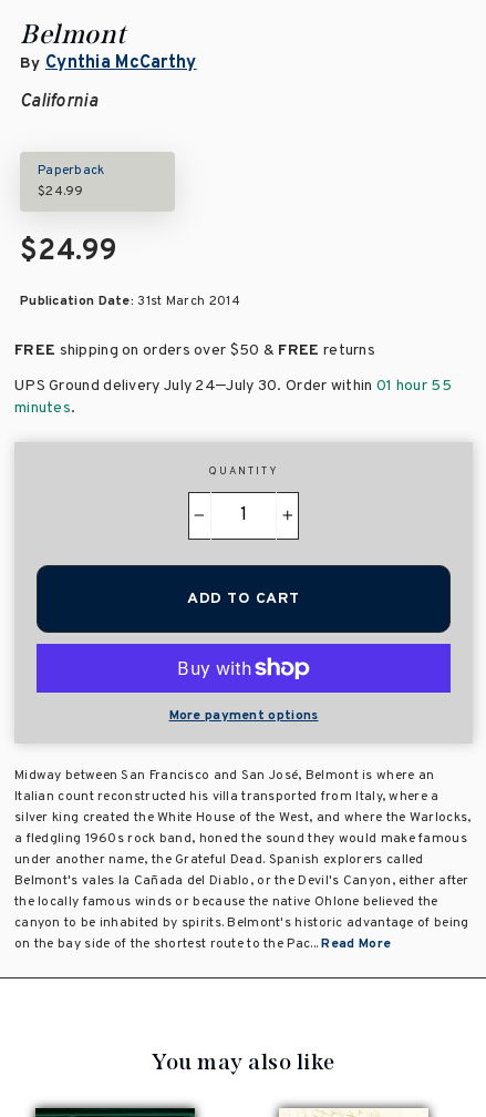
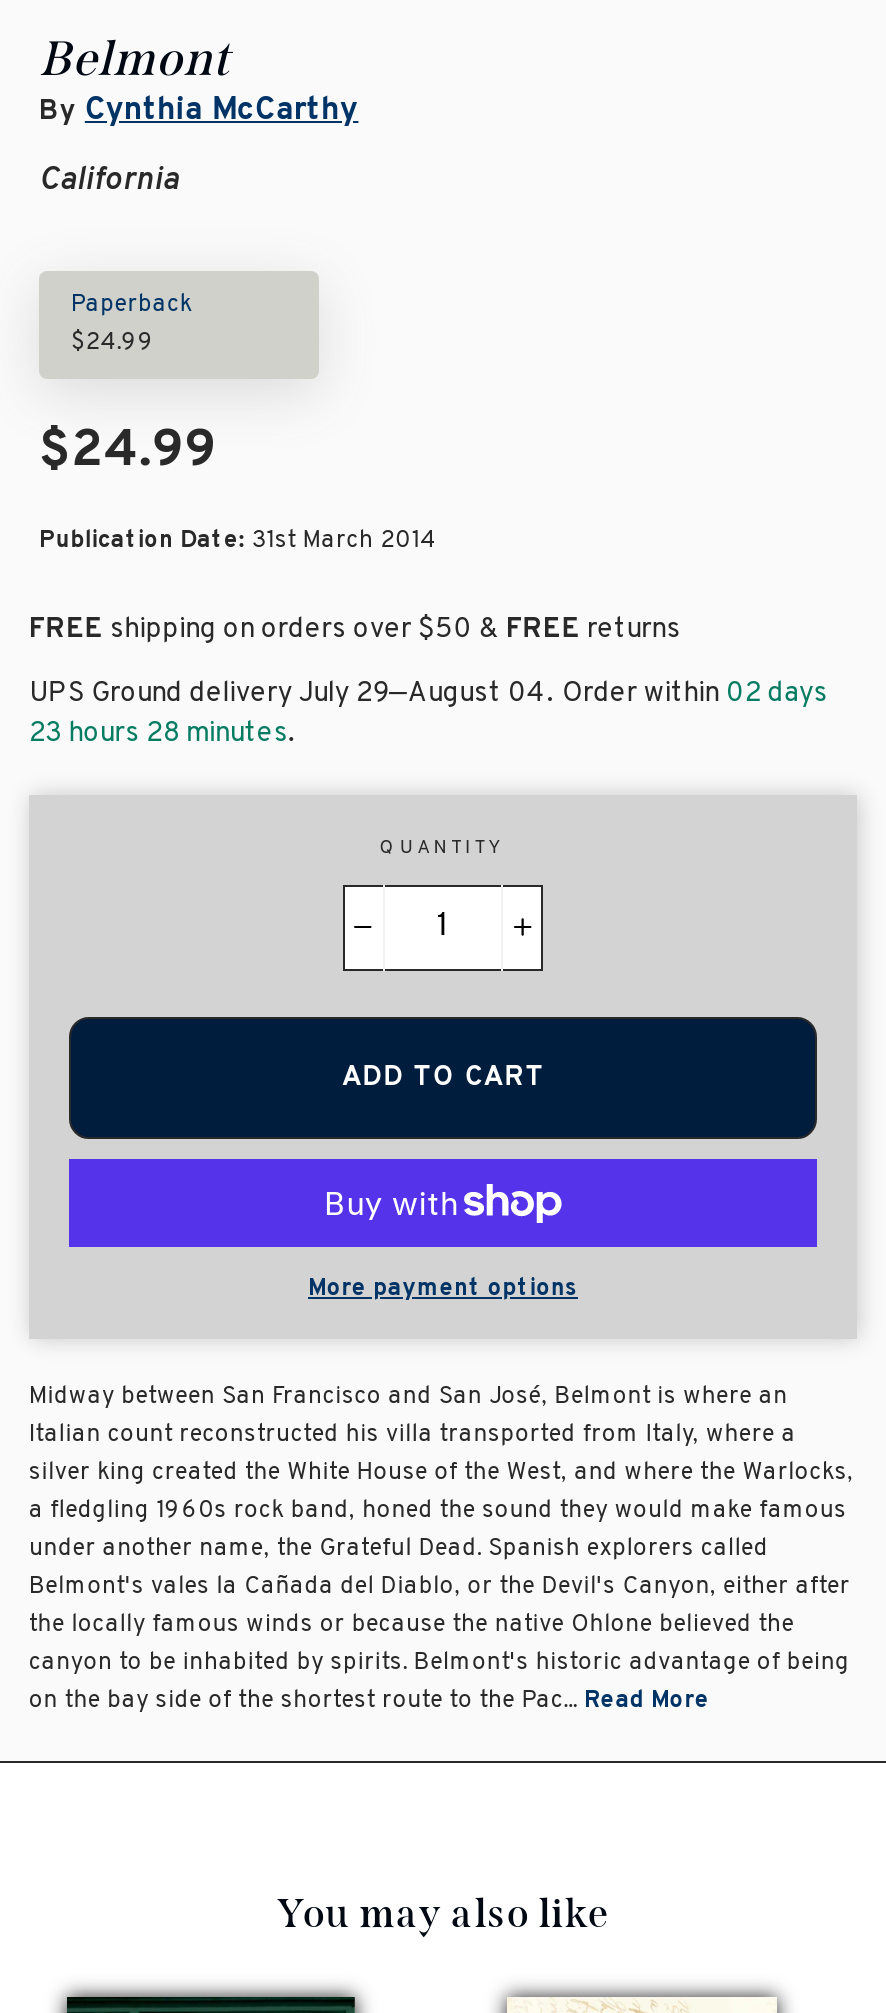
[14,375,452,418] UPS Ground delivery July 24–July 30. Order within 01 hour 55 | minutes. -> [29,673,828,751] UPS Ground delivery July 29–August 04. Order within 02 days | 23 hours 28 minutes.

